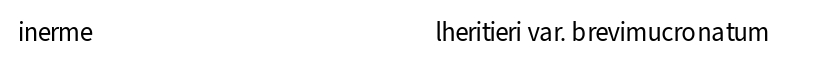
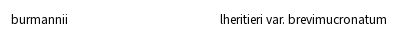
[18,12,92,46] inerme -> [11,9,68,26] burmannii

